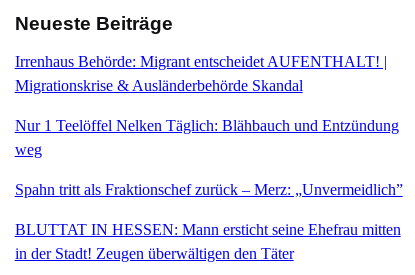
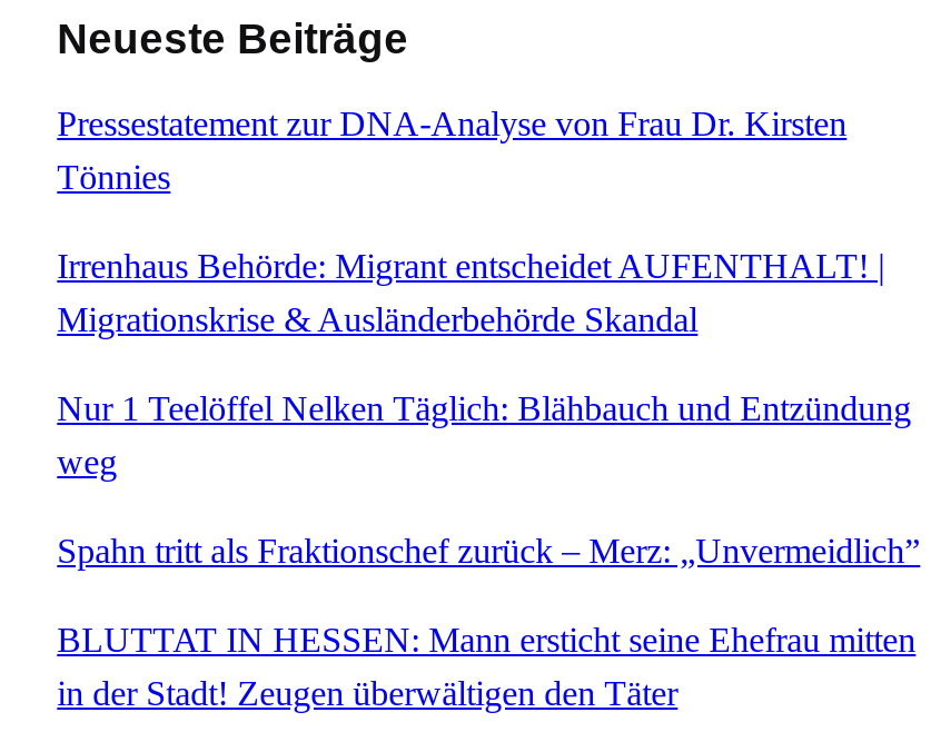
none -> [57,105,847,196] Pressestatement zur DNA-Analyse von Frau Dr. Kirsten | Tönnies

